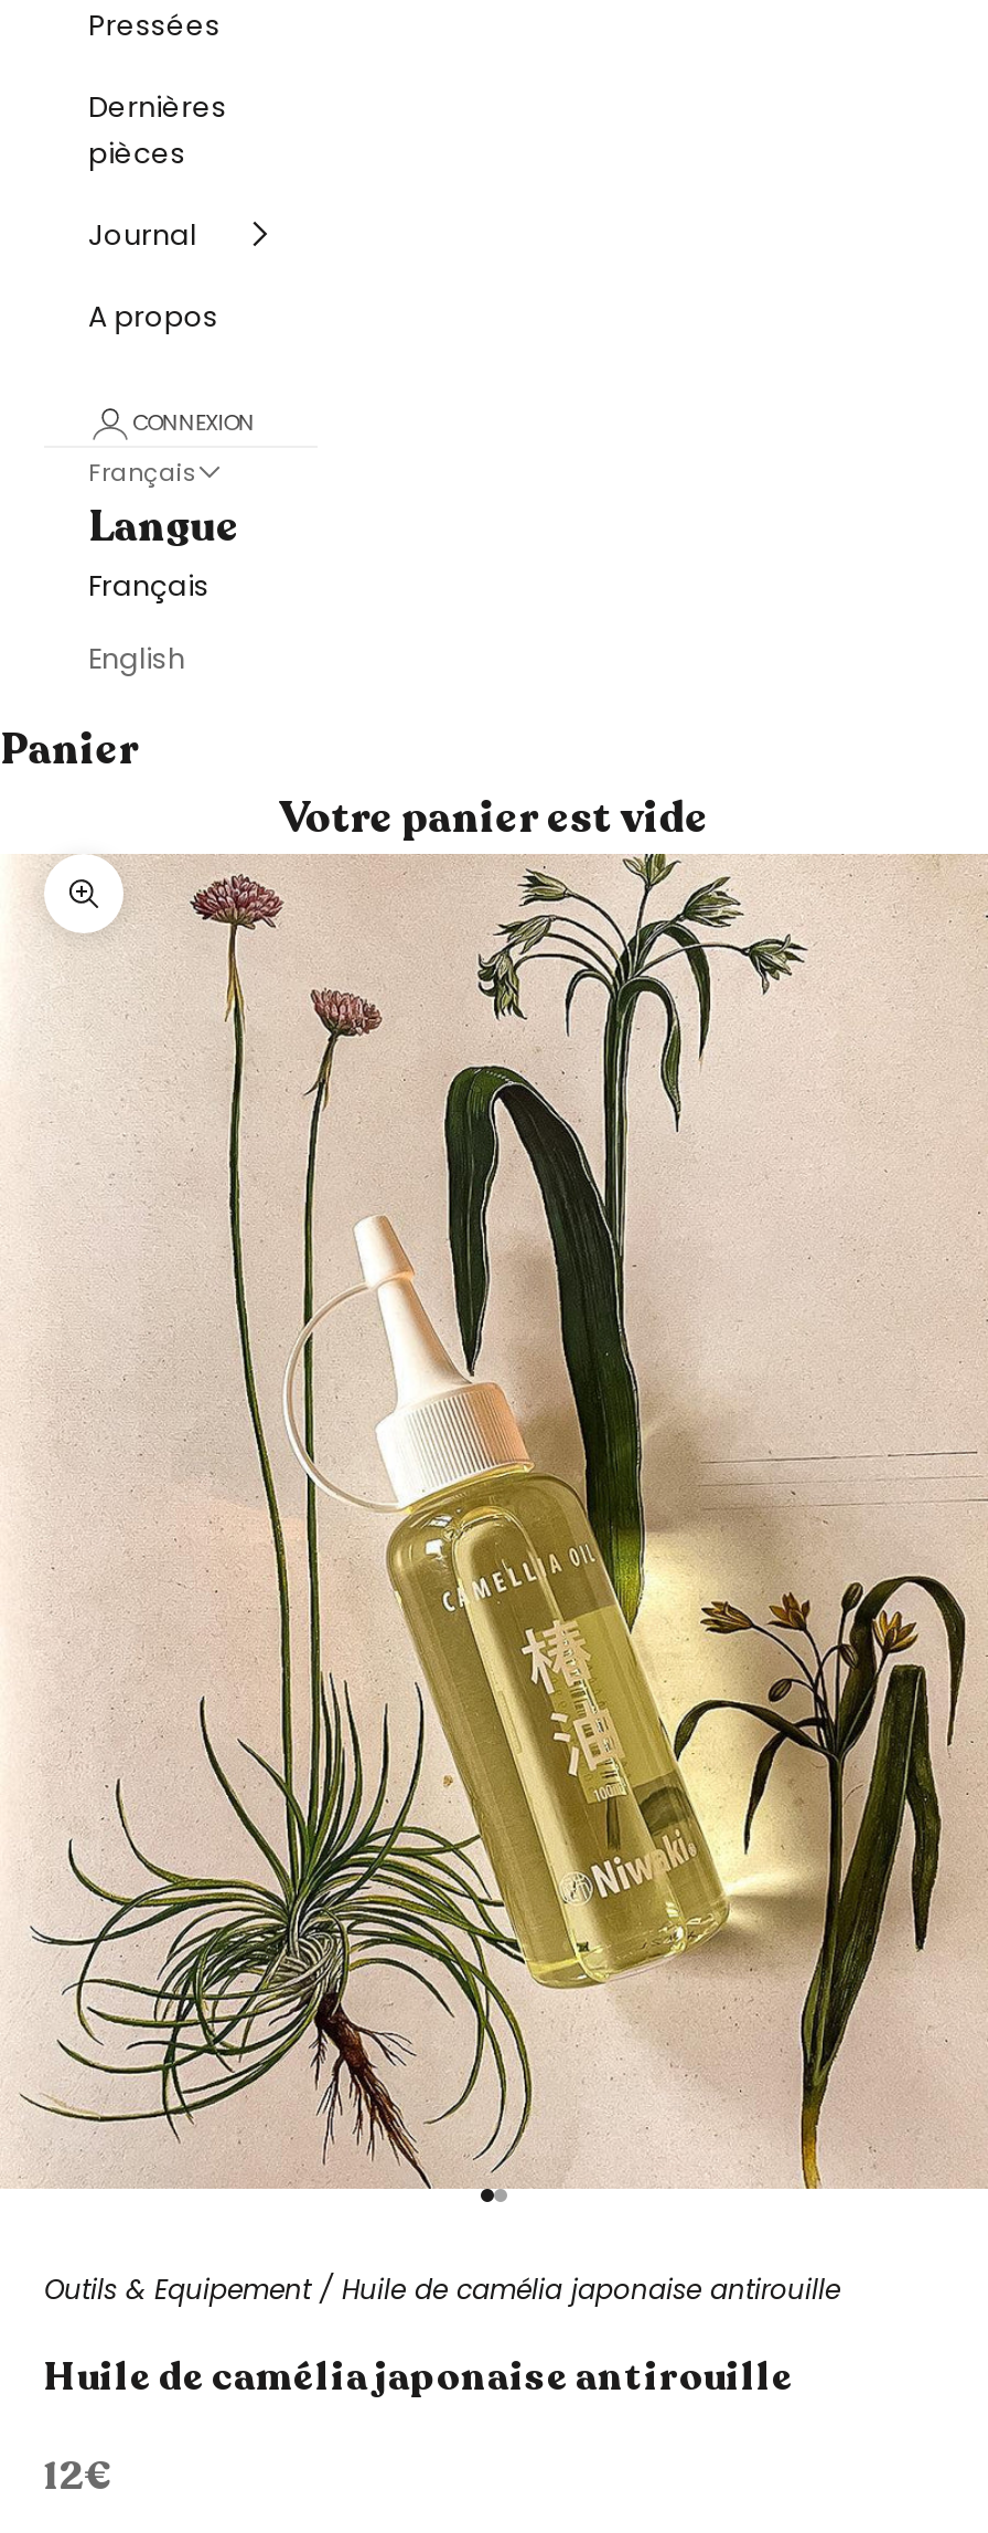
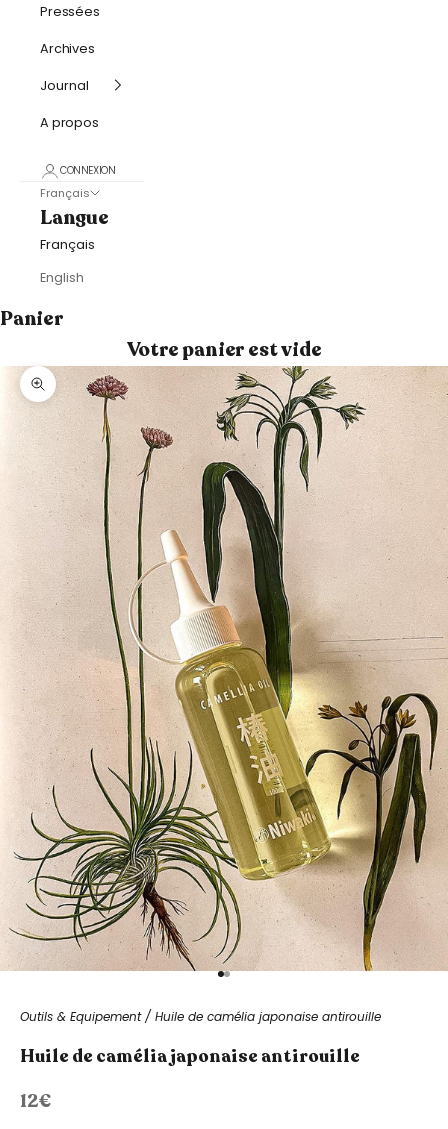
[88,87,227,171] Dernières | pièces -> [40,39,95,56] Archives

